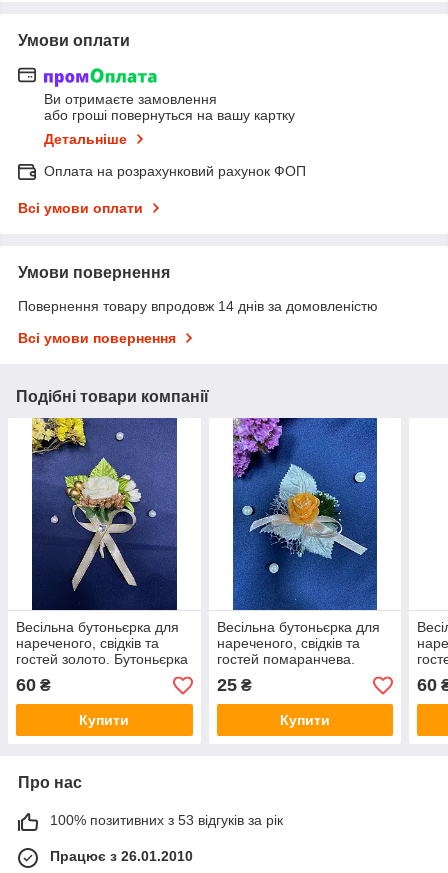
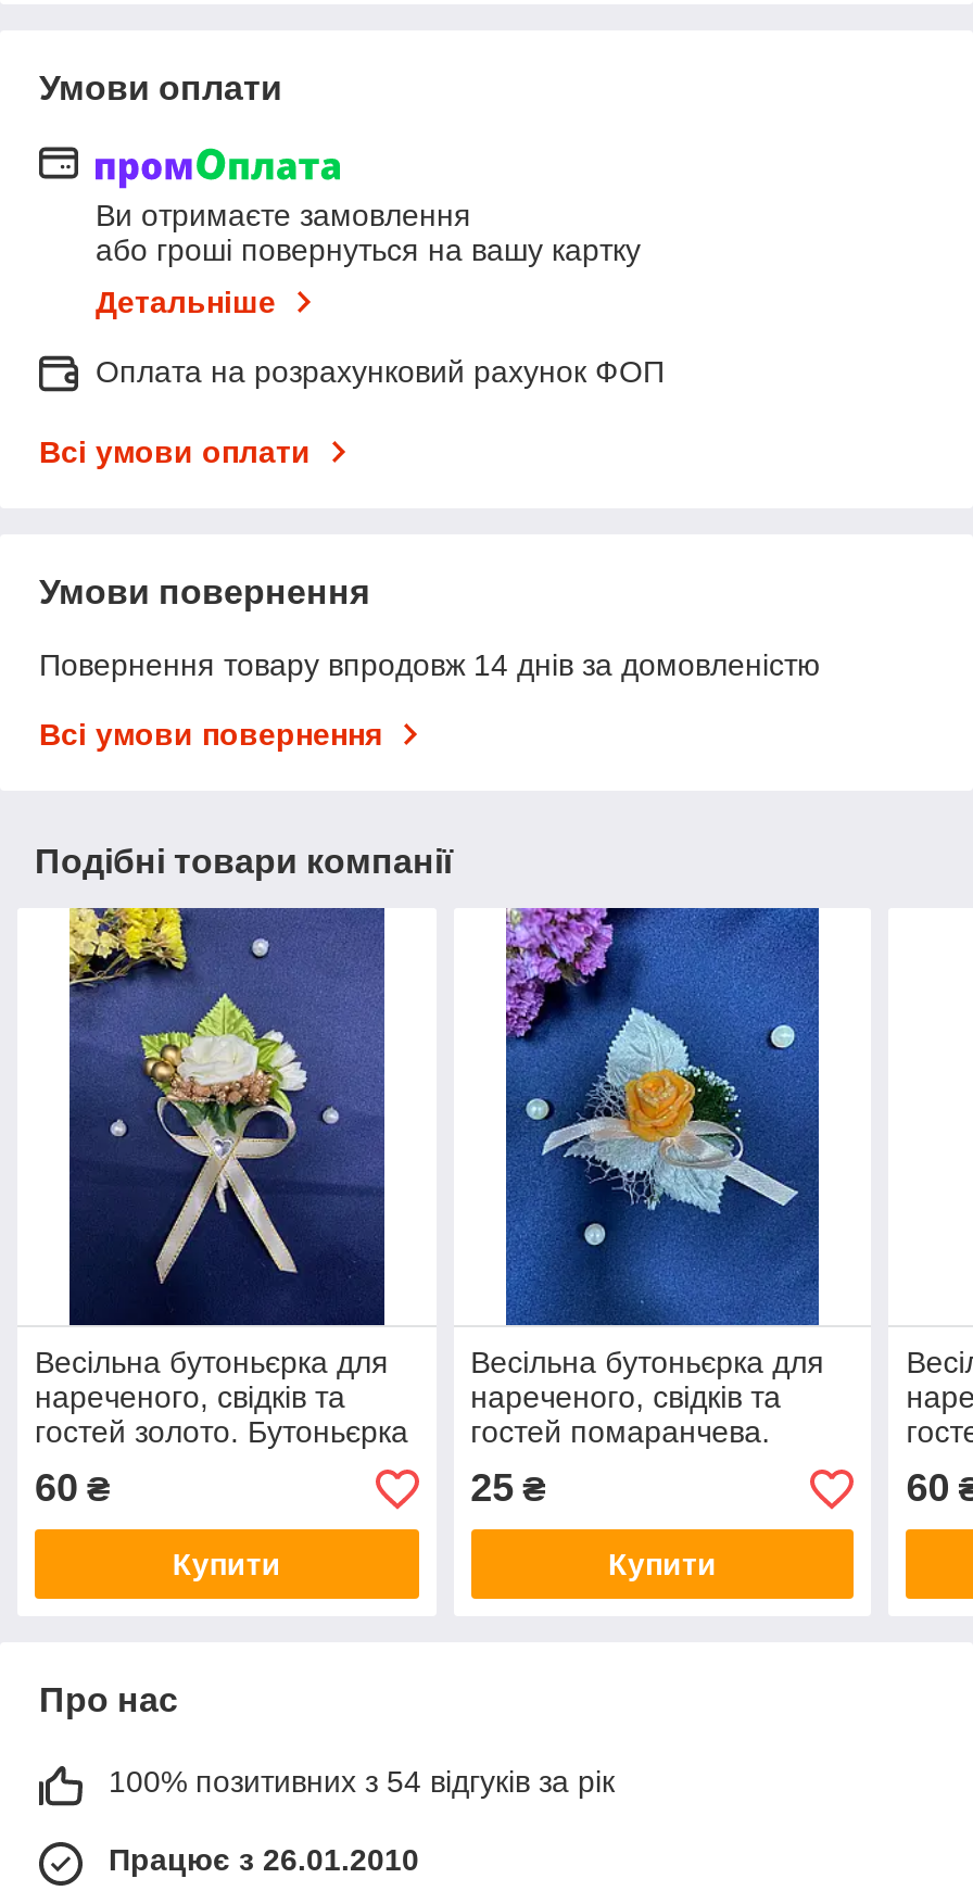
[50,812,283,828] 100% позитивних з 53 відгуків за рік -> [109,1765,615,1800] 100% позитивних з 54 відгуків за рік

